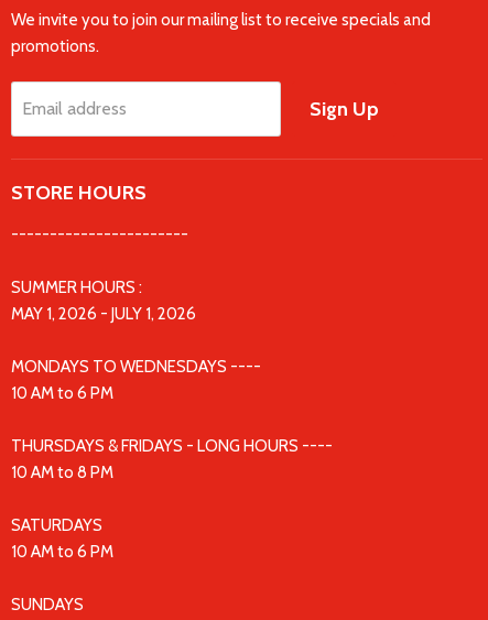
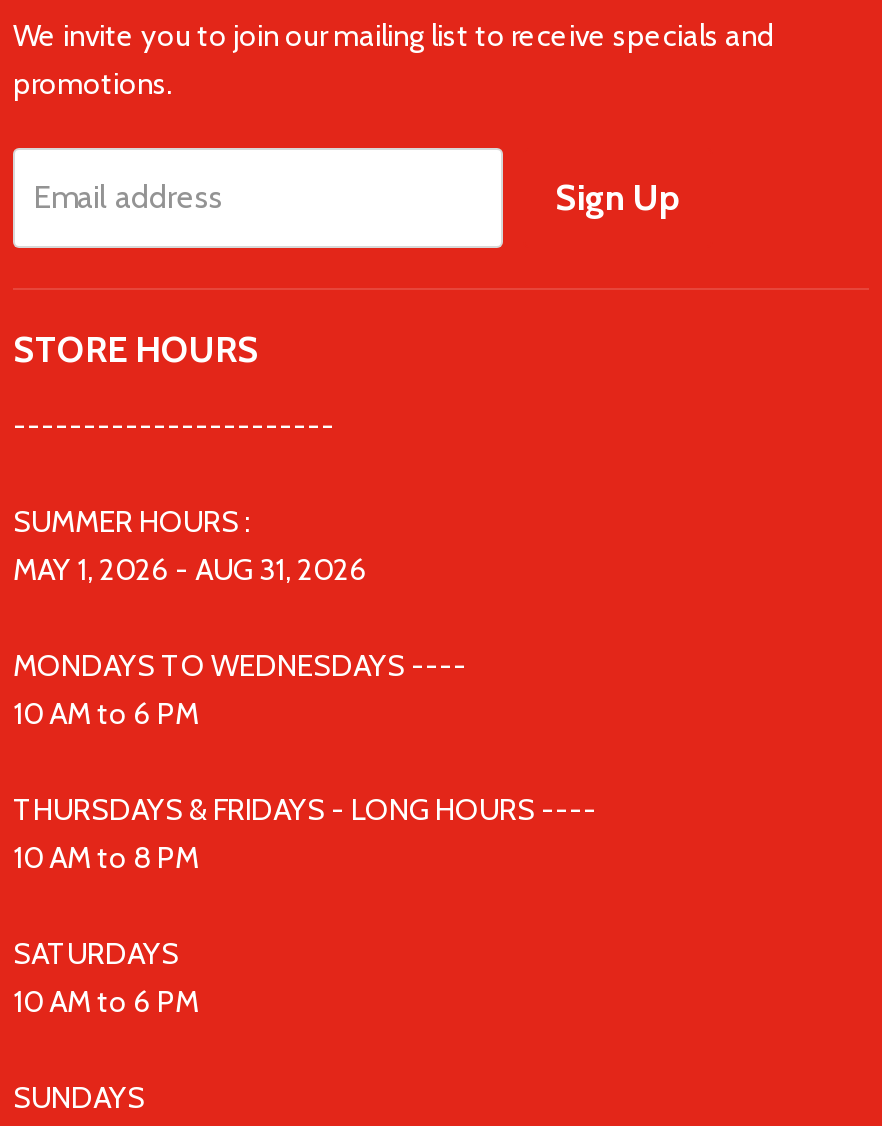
[11,304,196,324] MAY 1, 2026 - JULY 1, 2026 -> [13,553,367,589] MAY 1, 2026 - AUG 31, 2026

